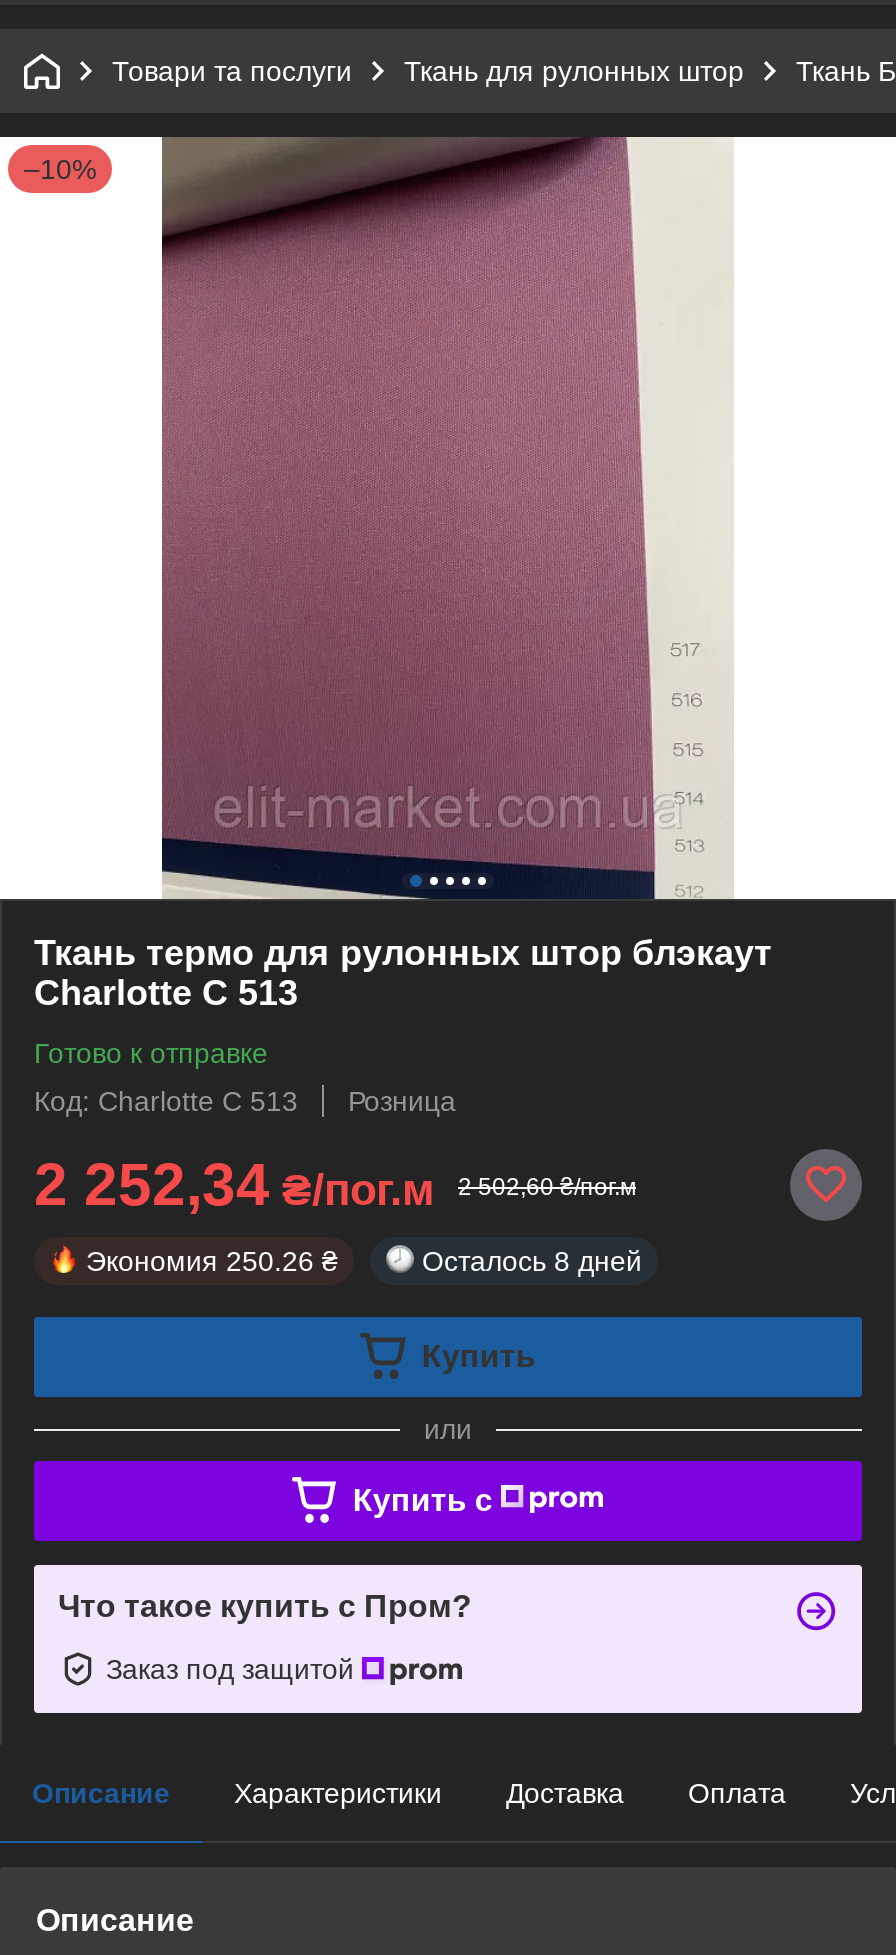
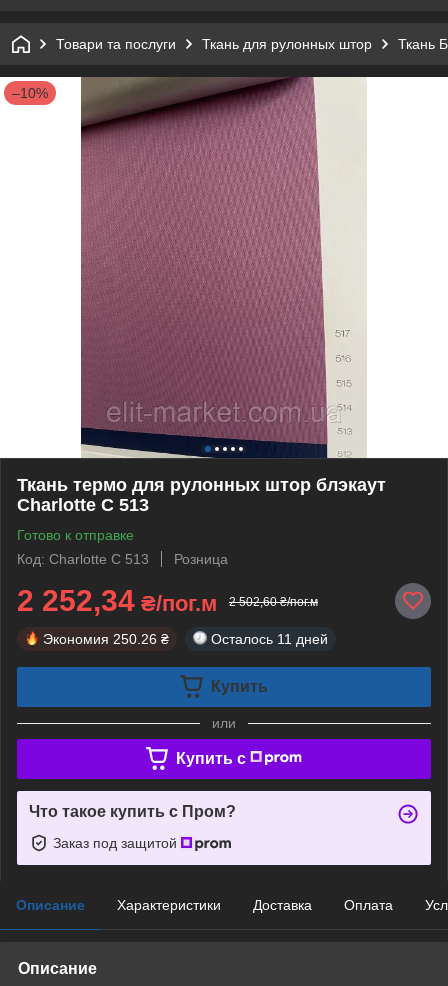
[422,1245,642,1277] Осталось 8 дней -> [211,631,328,647] Осталось 11 дней

